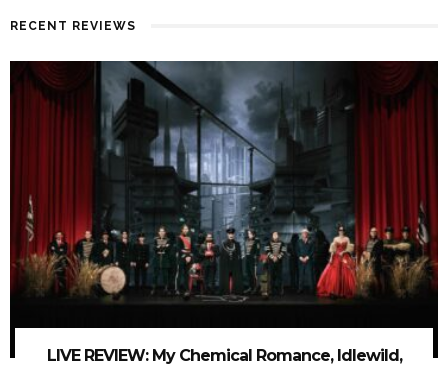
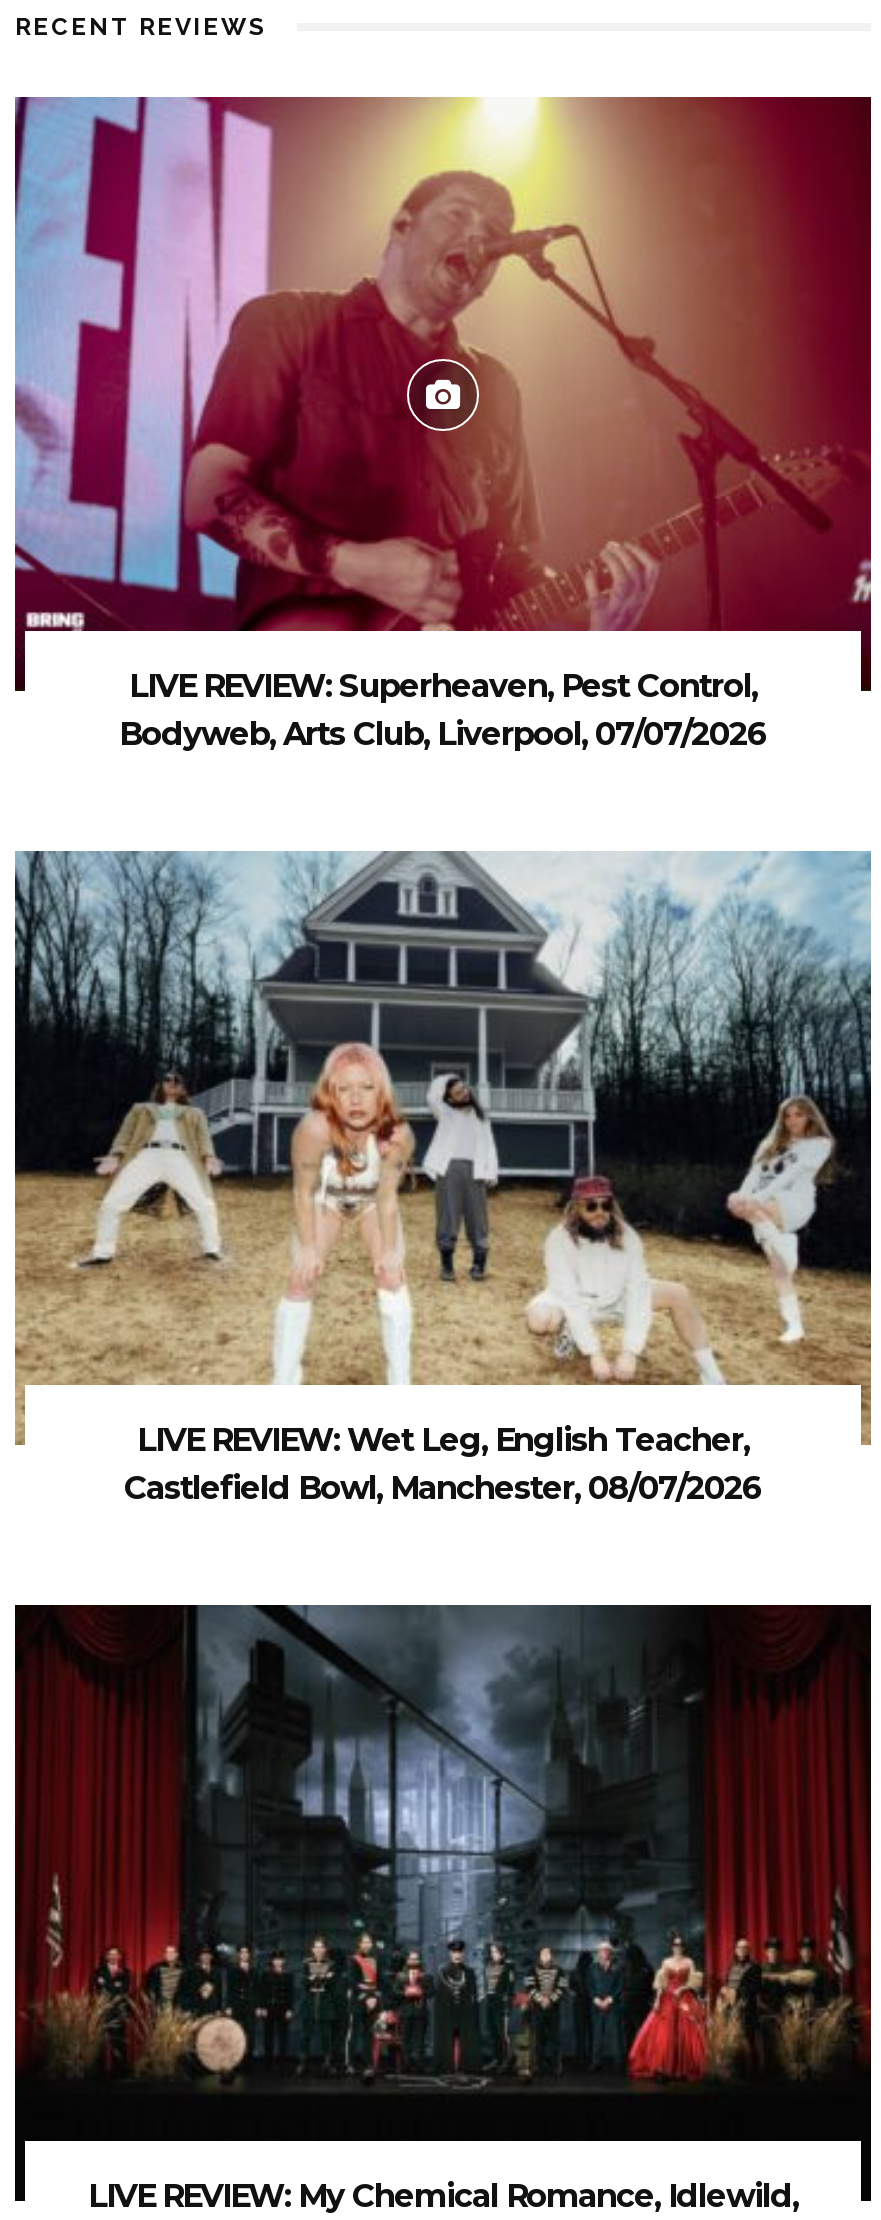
none -> [13,95,873,753] [image] | LIVE REVIEW: Superheaven, Pest Control, | Bodyweb, Arts Club, Liverpool, 07/07/2026
none -> [13,849,873,1508] [image] | LIVE REVIEW: Wet Leg, English Teacher, | Castlefield Bowl, Manchester, 08/07/2026

